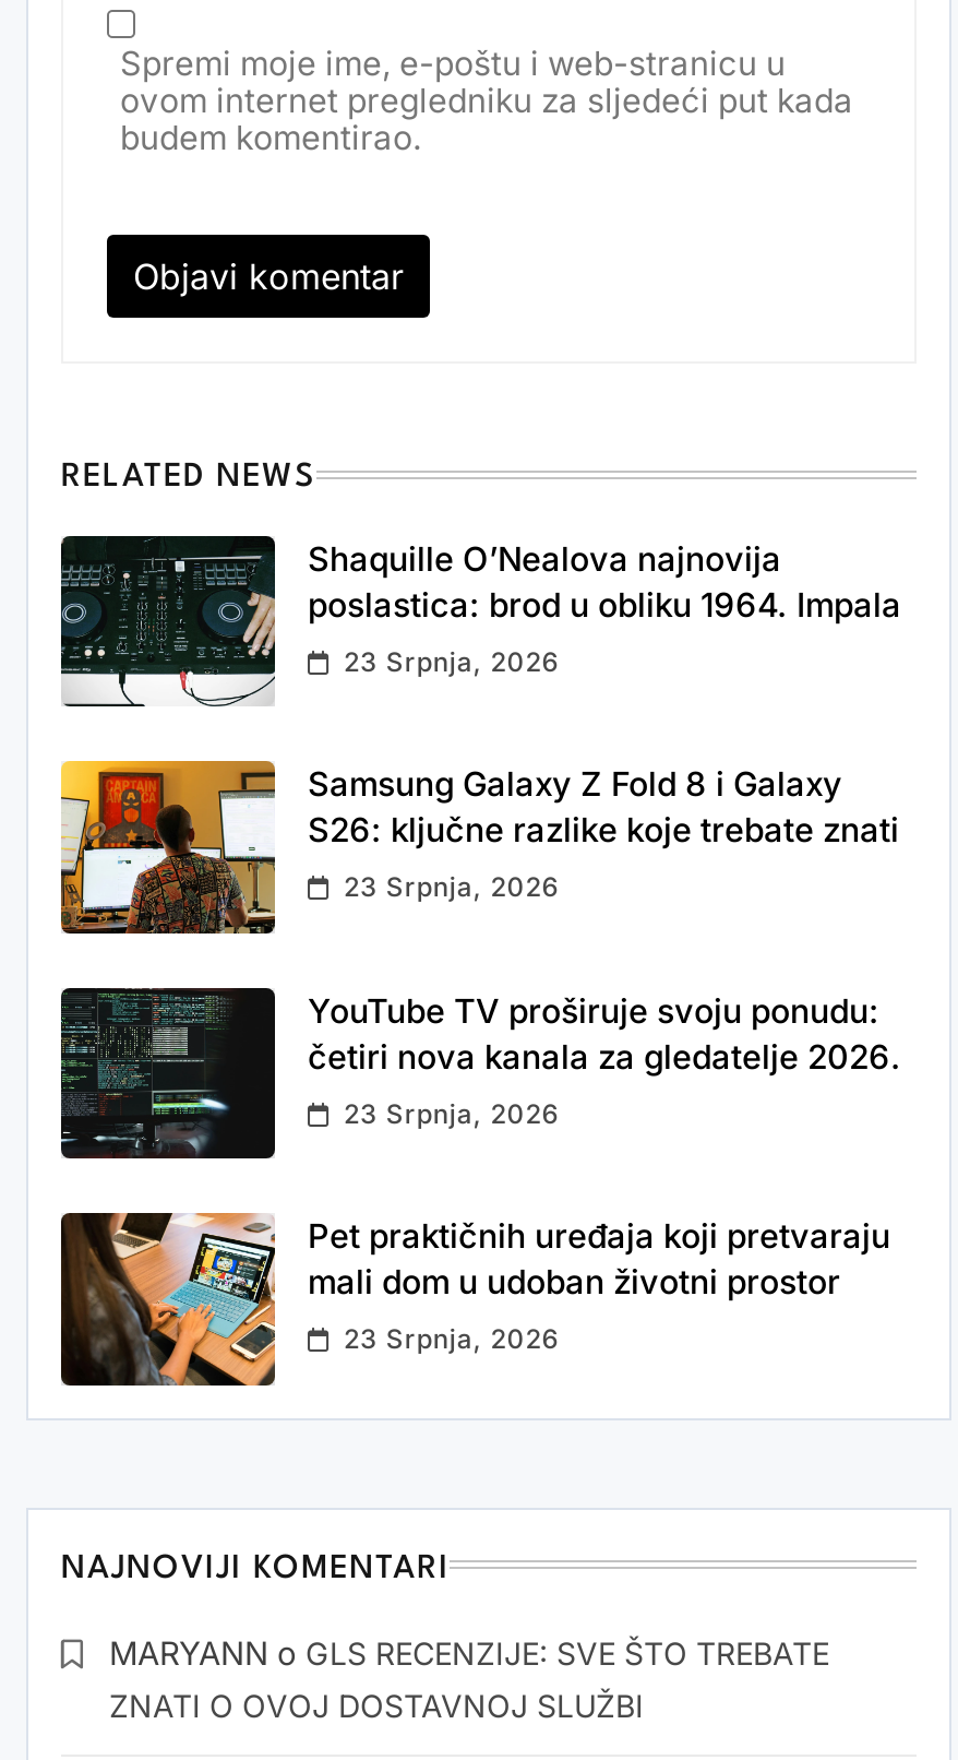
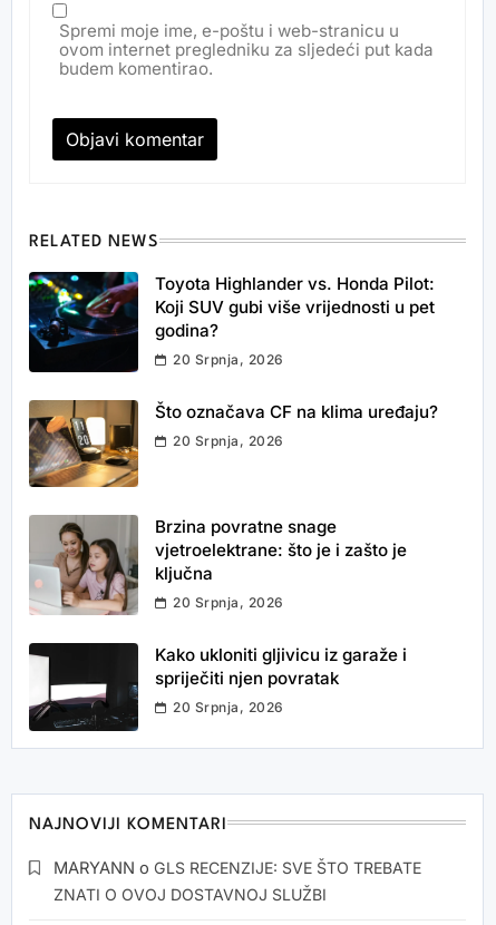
[61,534,901,709] [image] | Shaquille O’Nealova najnovija | poslastica: brod u obliku 1964. Impala -> [28,271,435,373] [image] | Toyota Highlander vs. Honda Pilot: | Koji SUV gubi više vrijednosti u pet | godina?
[344,645,560,678] 23 Srpnja, 2026 -> [173,351,284,368] 20 Srpnja, 2026
[59,759,899,936] [image] | Samsung Galaxy Z Fold 8 i Galaxy | S26: ključne razlike koje trebate znati -> [28,399,438,488] [image] | Što označava CF na klima uređaju?
[344,871,560,904] 23 Srpnja, 2026 -> [173,432,284,449] 20 Srpnja, 2026
[61,986,901,1161] [image] | YouTube TV proširuje svoju ponudu: | četiri nova kanala za gledatelje 2026. -> [29,514,407,615] [image] | Brzina povratne snage | vjetroelektrane: što je i zašto je | ključna
[344,1097,560,1130] 23 Srpnja, 2026 -> [173,594,284,611] 20 Srpnja, 2026
[59,1211,890,1388] [image] | Pet praktičnih uređaja koji pretvaraju | mali dom u udoban životni prostor -> [28,642,407,732] [image] | Kako ukloniti gljivicu iz garaže i | spriječiti njen povratak
[344,1323,560,1355] 23 Srpnja, 2026 -> [173,699,284,716] 20 Srpnja, 2026

